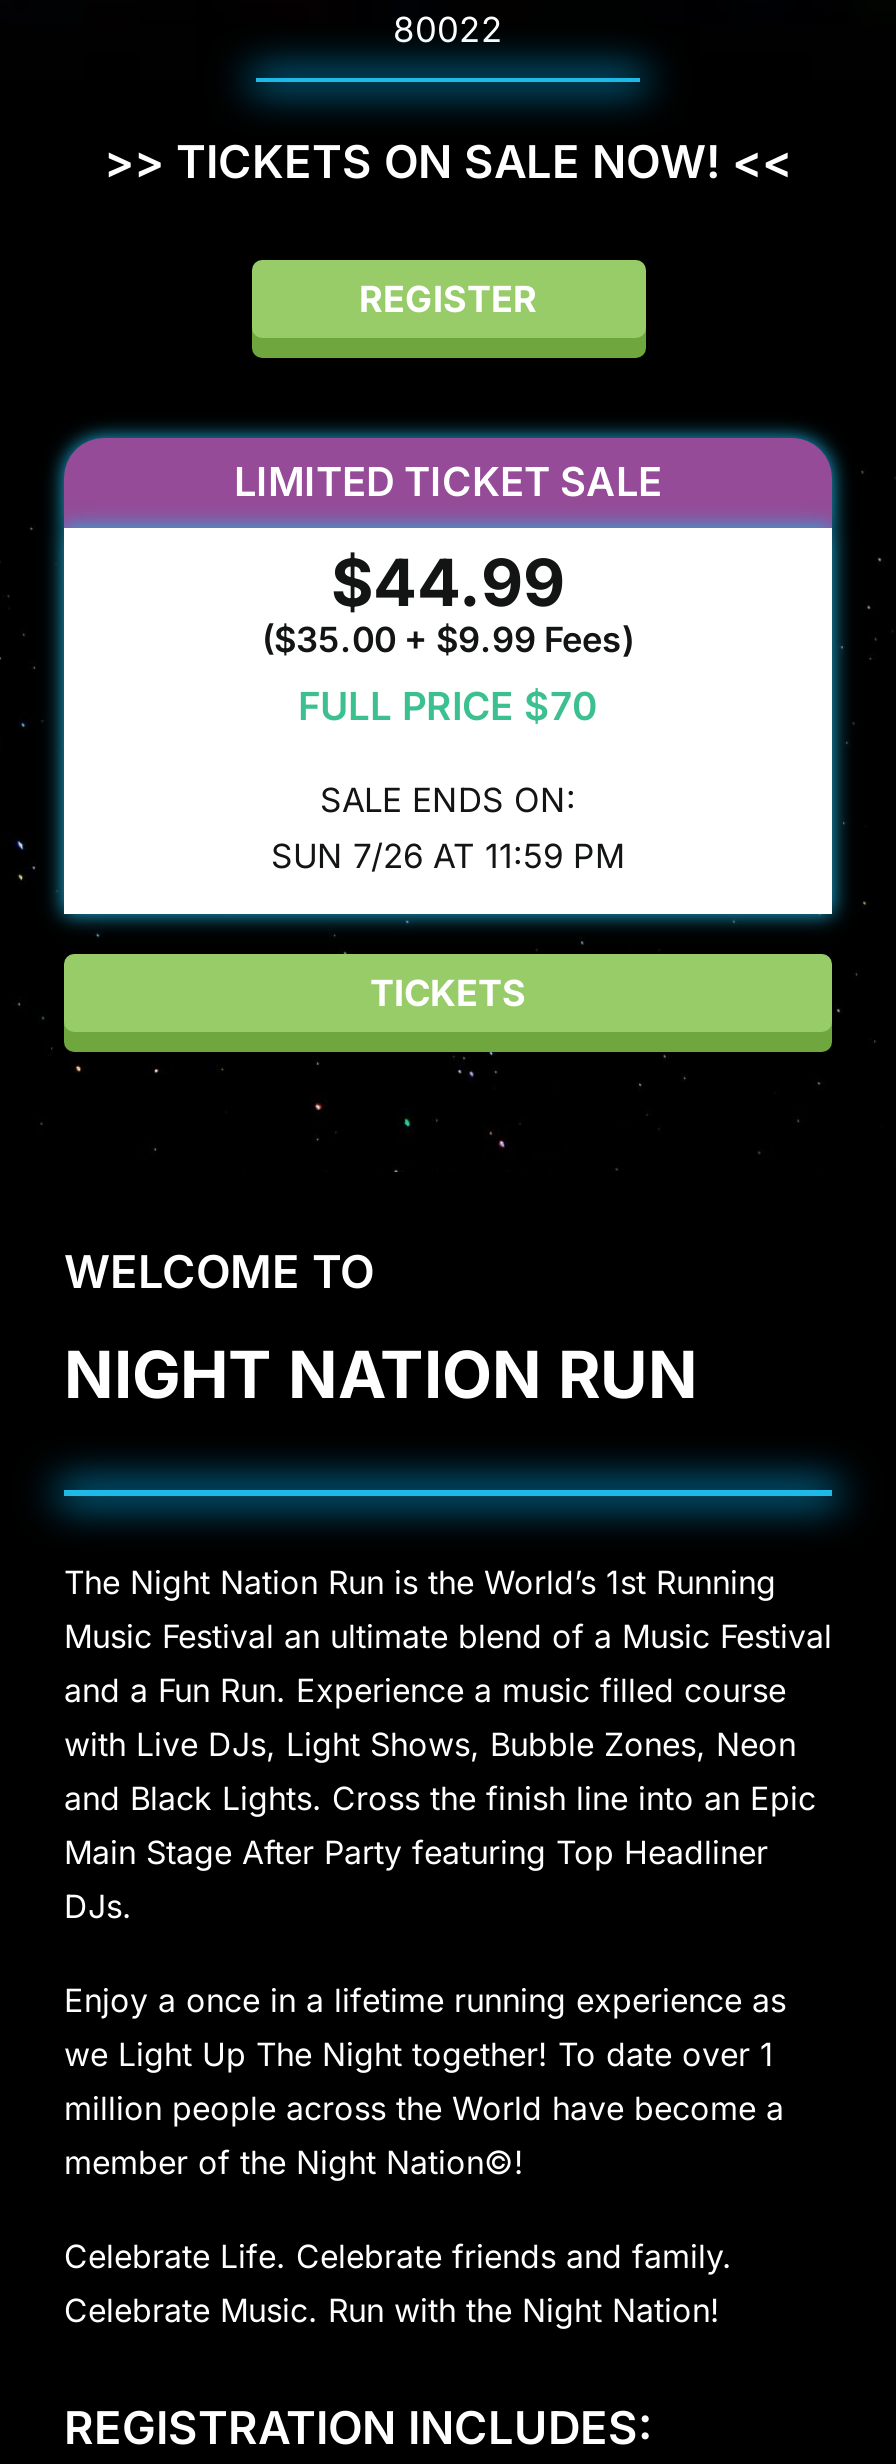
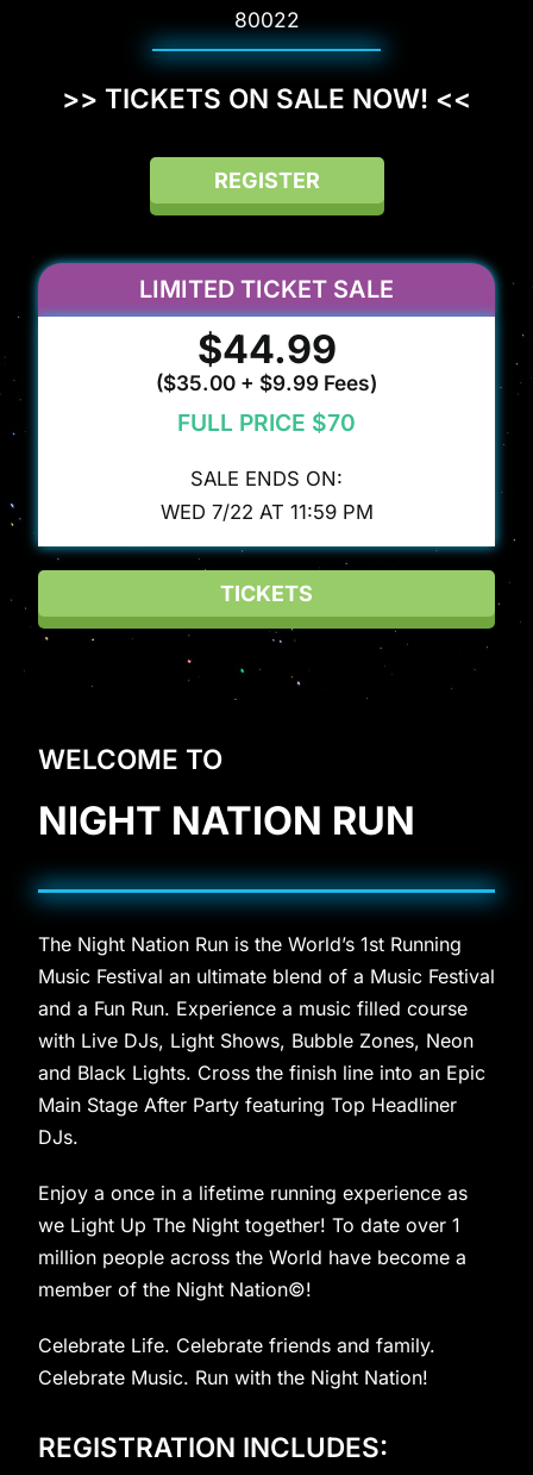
[271,837,625,877] SUN 7/26 AT 11:59 PM -> [160,500,373,524] WED 7/22 AT 11:59 PM

